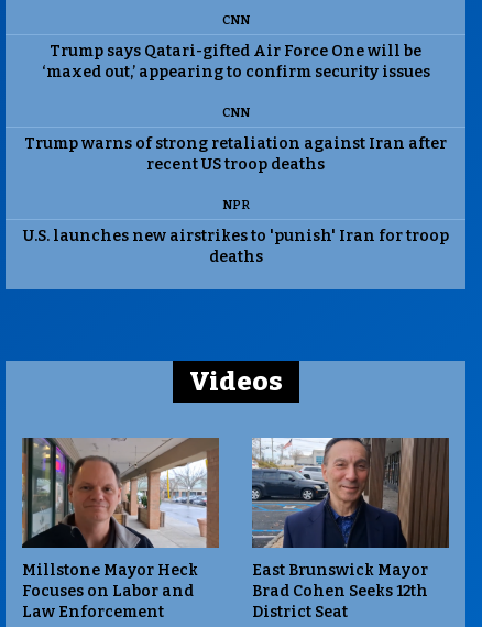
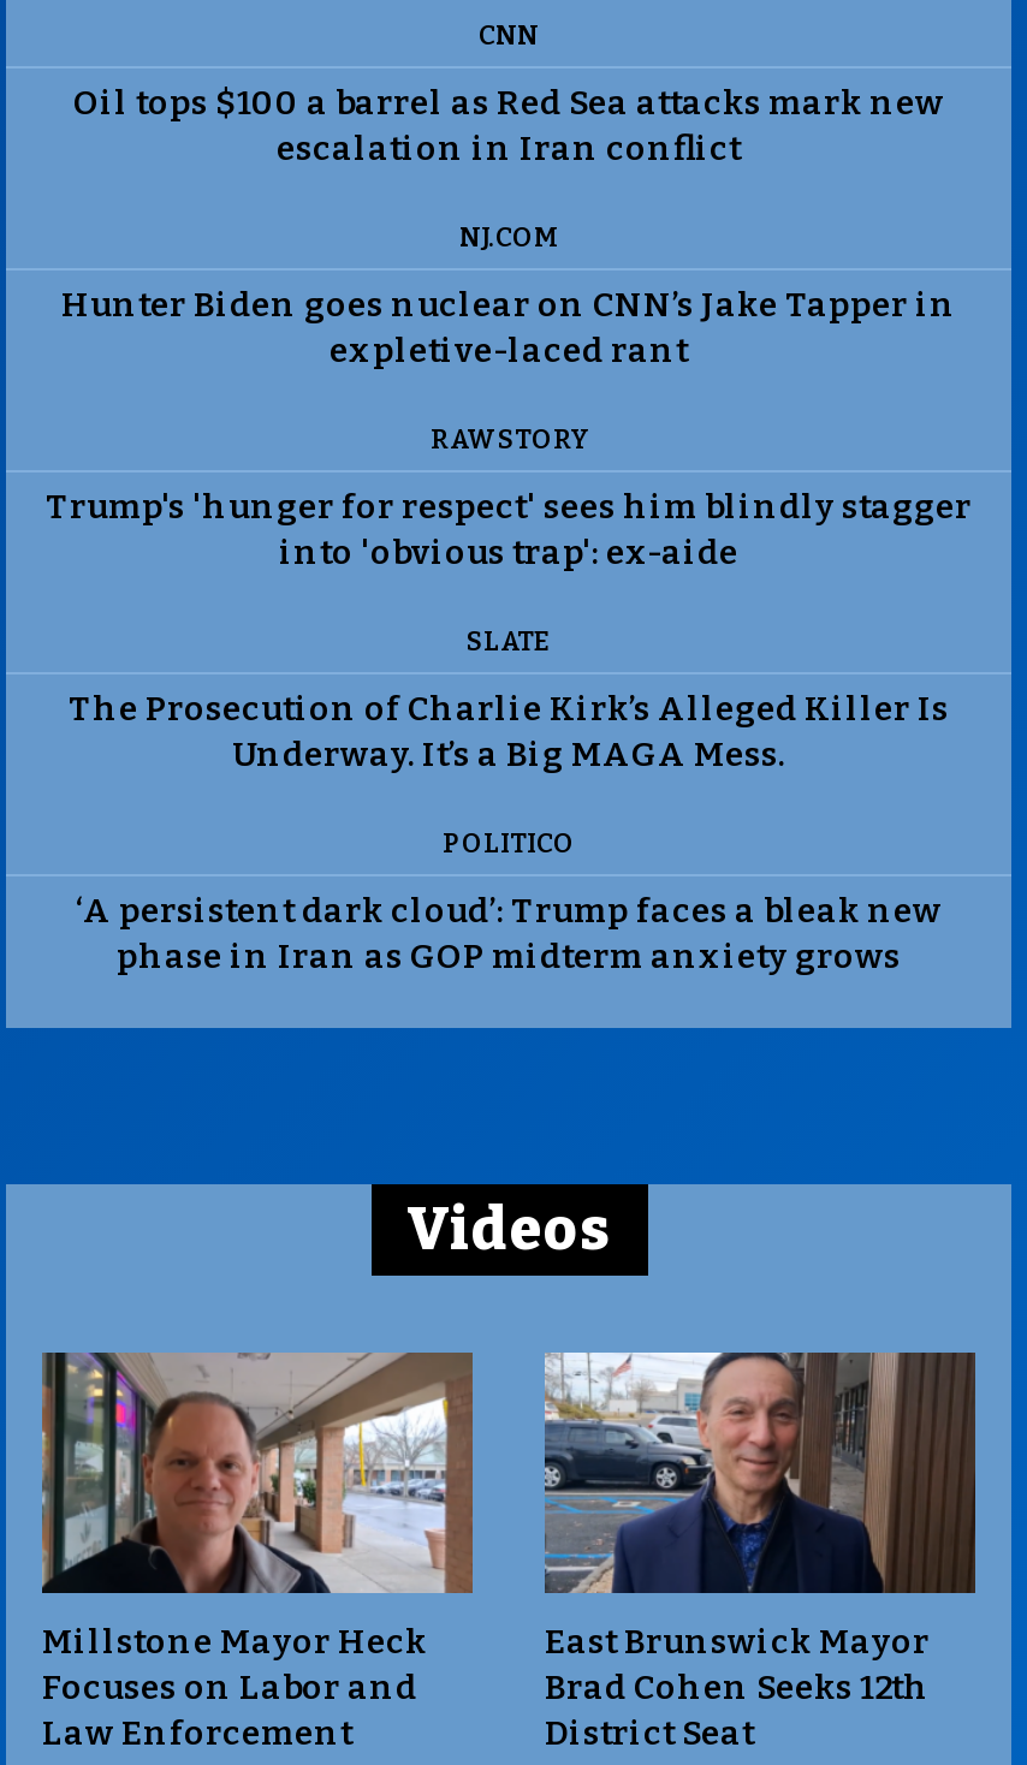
[23,41,448,266] Trump says Qatari-gifted Air Force One will be | ‘maxed out,’ appearing to confirm security issues | CNN | Trump warns of strong retaliation against Iran after | recent US troop deaths | NPR | U.S. launches new airstrikes to 'punish' Iran for troop | deaths -> [46,82,972,976] Oil tops $100 a barrel as Red Sea attacks mark new | escalation in Iran conflict | NJ.COM | Hunter Biden goes nuclear on CNN’s Jake Tapper in | expletive-laced rant | RAW STORY | Trump's 'hunger for respect' sees him blindly stagger | into 'obvious trap': ex-aide | SLATE | The Prosecution of Charlie Kirk’s Alleged Killer Is | Underway. It’s a Big MAGA Mess. | POLITICO | ‘A persistent dark cloud’: Trump faces a bleak new | phase in Iran as GOP midterm anxiety grows

